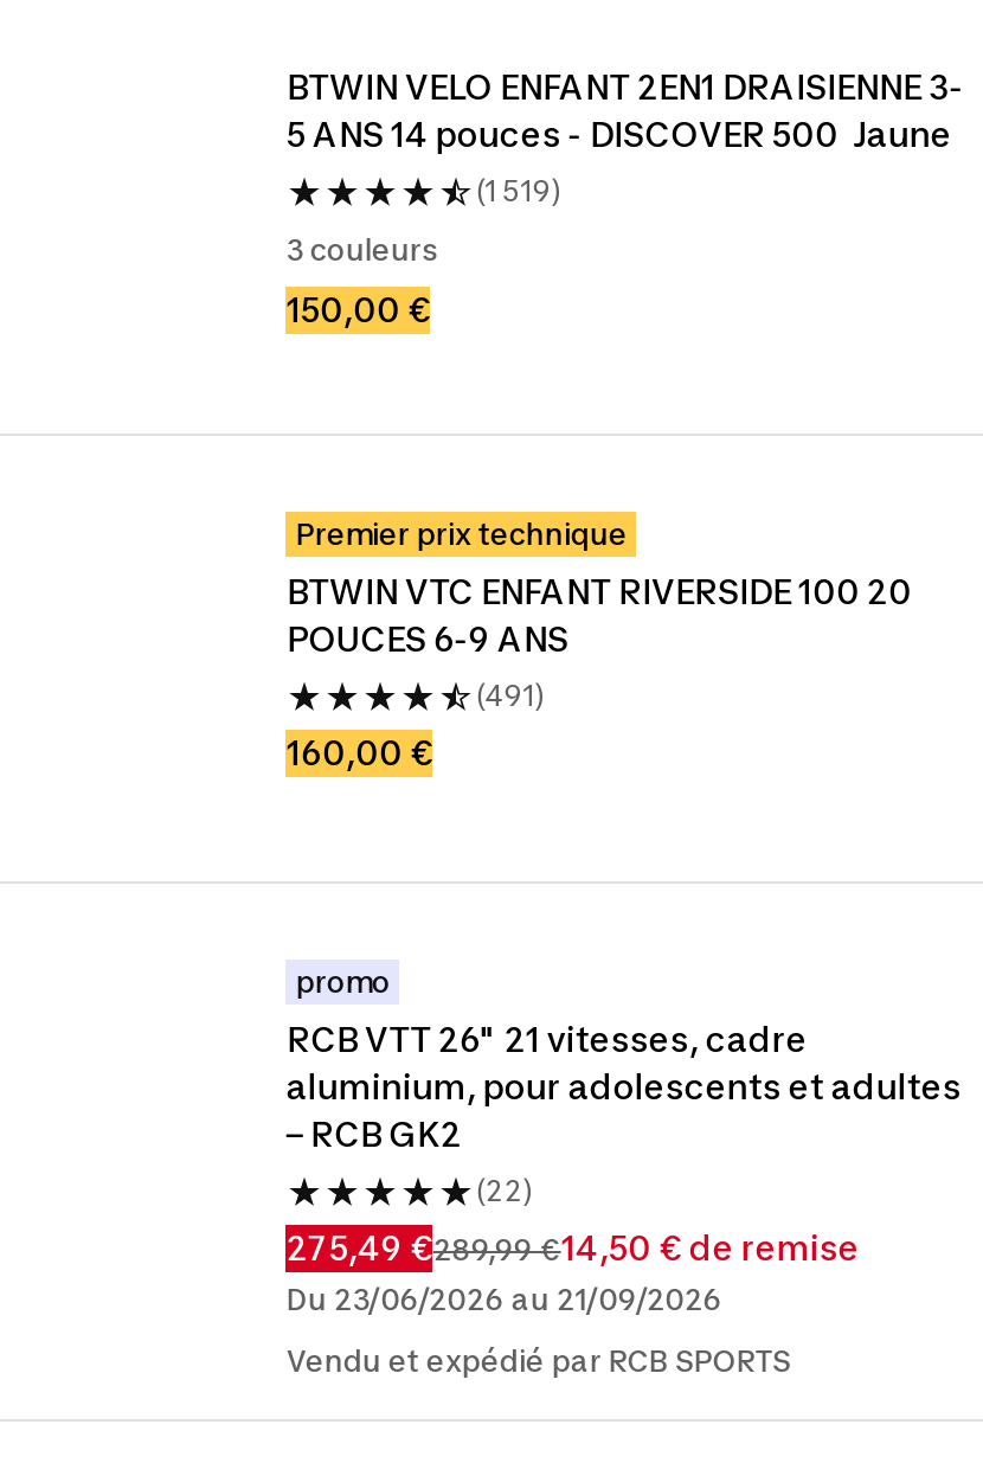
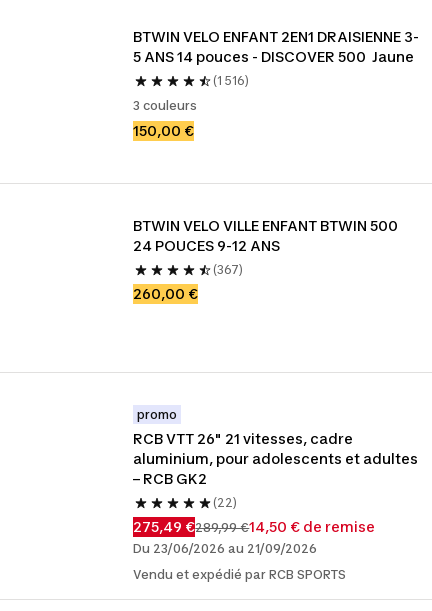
[476,173,561,208] (1 519) -> [213,73,249,88] (1 516)
[286,516,911,772] Premier prix technique | BTWIN VTC ENFANT RIVERSIDE 100 20 | POUCES 6-9 ANS | (491) | 160,00 € -> [133,217,398,302] BTWIN VELO VILLE ENFANT BTWIN 500 | 24 POUCES 9-12 ANS | (367) | 260,00 €

